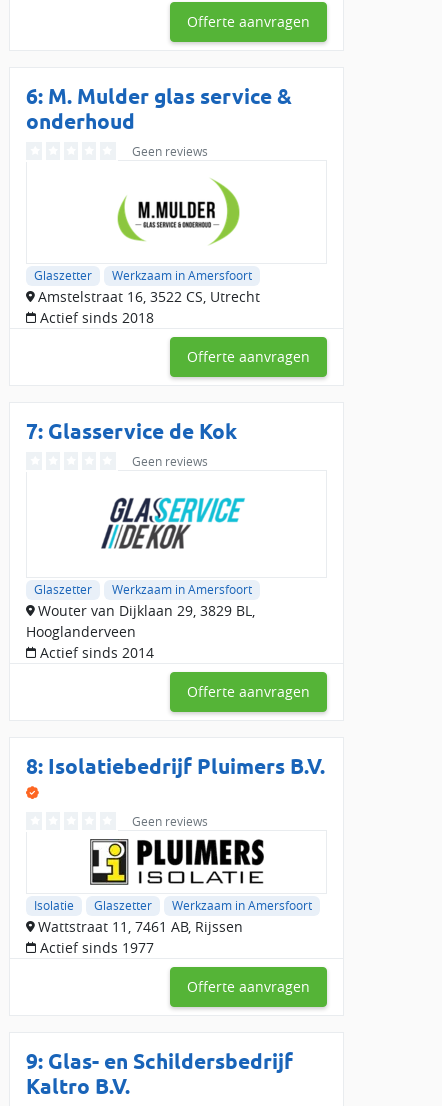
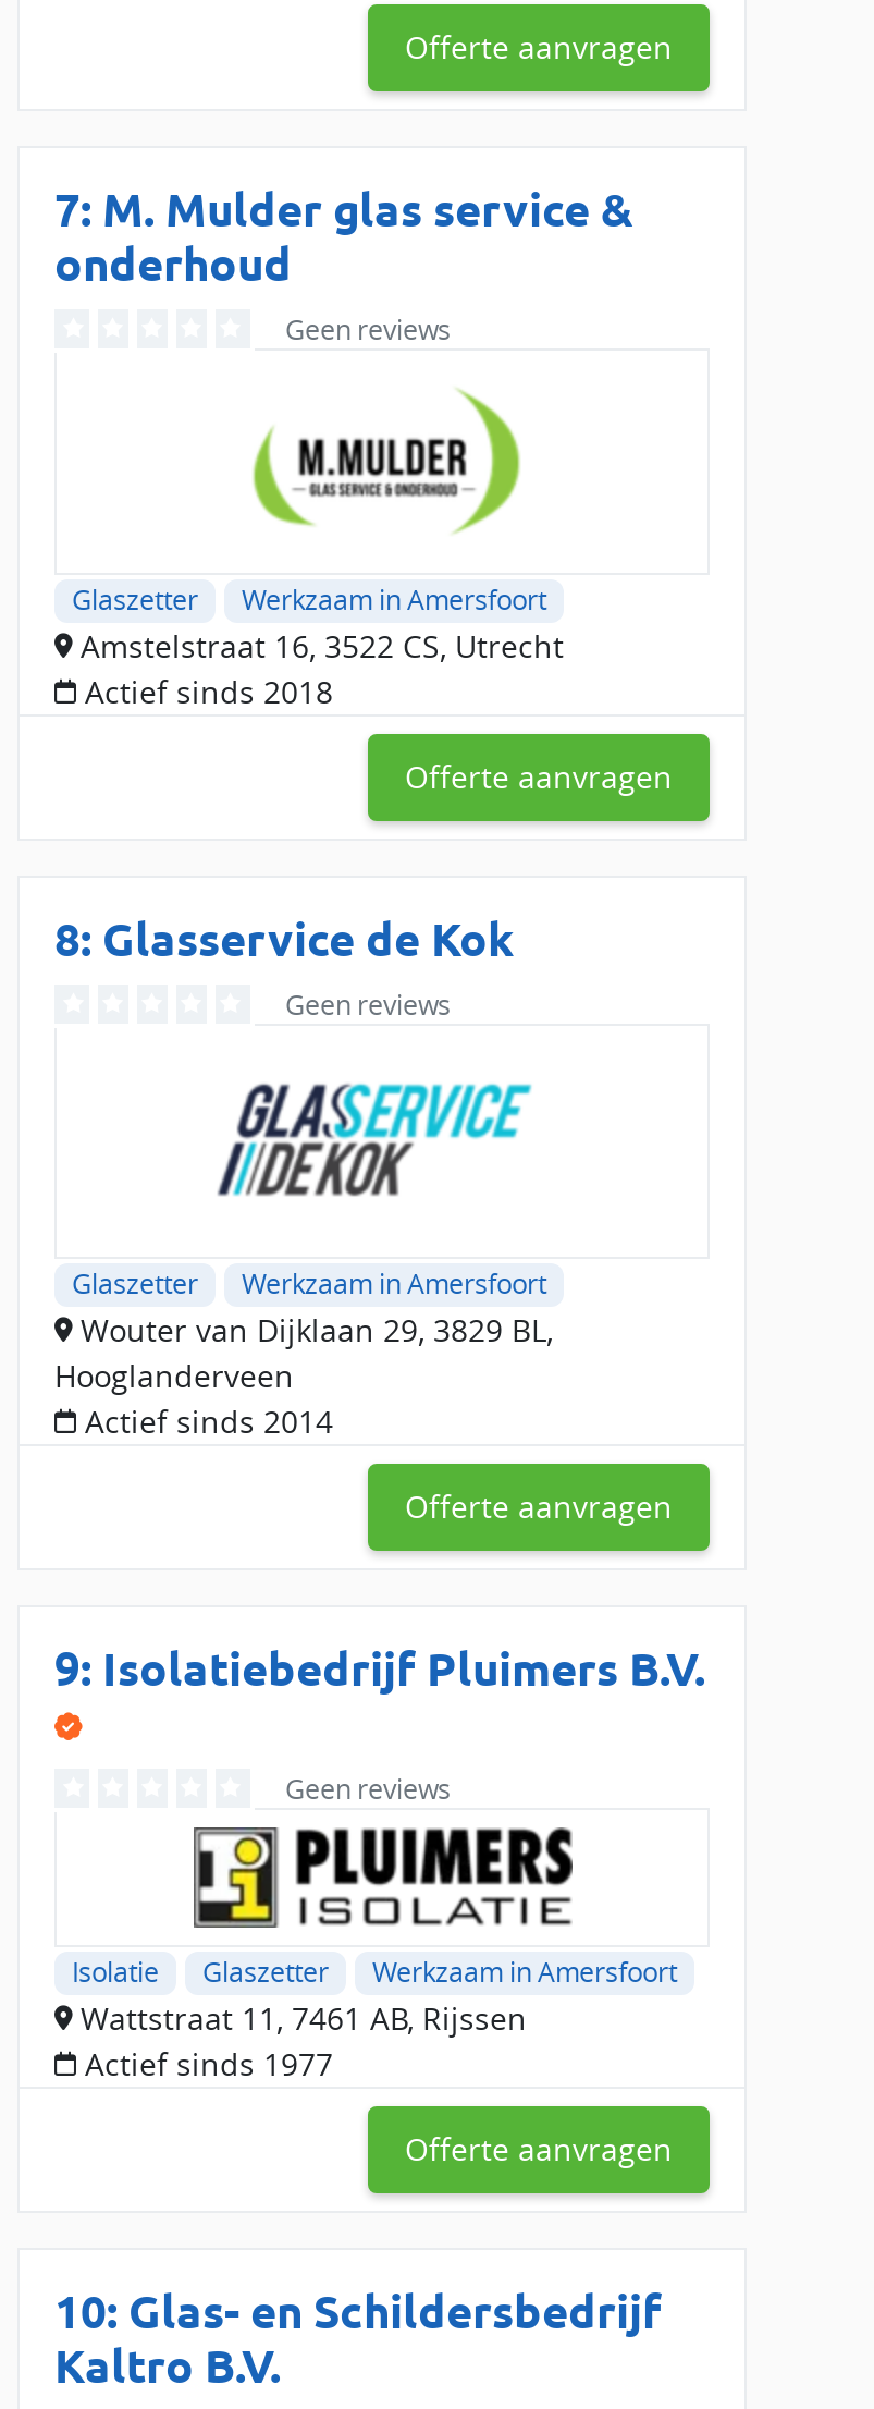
[26,84,292,109] 6: M. Mulder glas service & -> [54,183,633,237] 7: M. Mulder glas service &
[26,419,237,444] 7: Glasservice de Kok -> [54,913,514,967] 8: Glasservice de Kok
[26,754,325,779] 8: Isolatiebedrijf Pluimers B.V. -> [54,1642,705,1697] 9: Isolatiebedrijf Pluimers B.V.
[26,1049,293,1074] 9: Glas- en Schildersbedrijf -> [54,2285,662,2339] 10: Glas- en Schildersbedrijf

